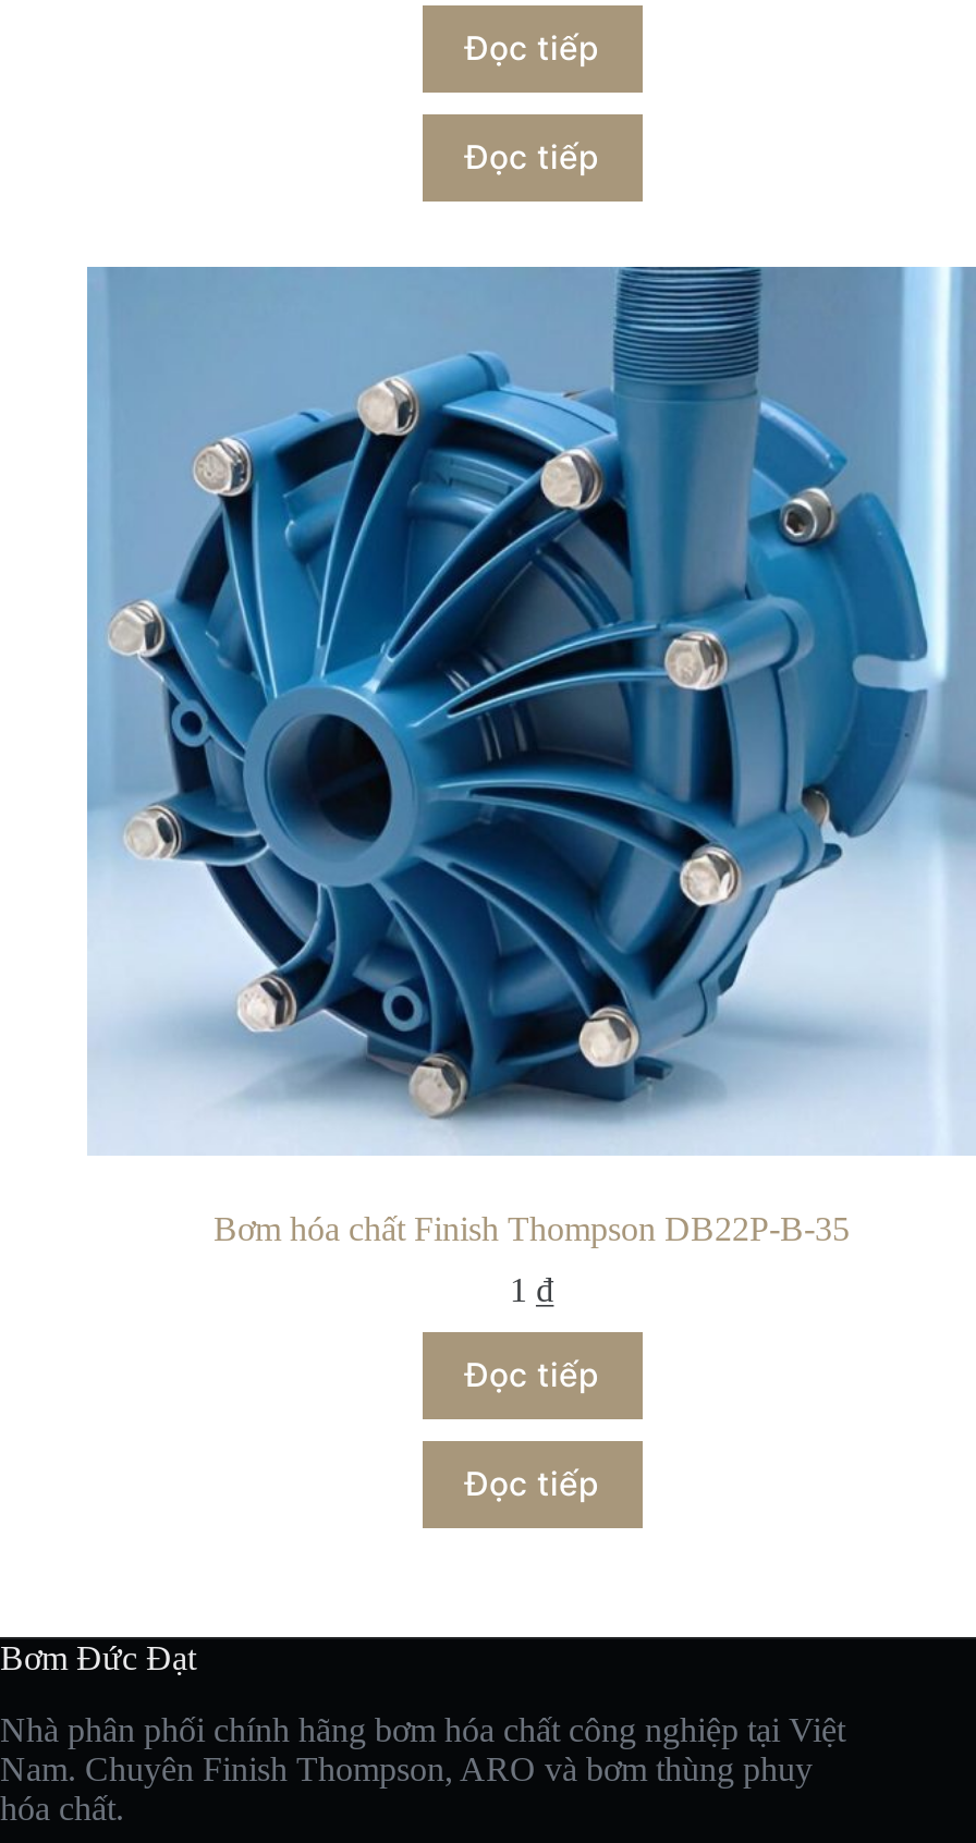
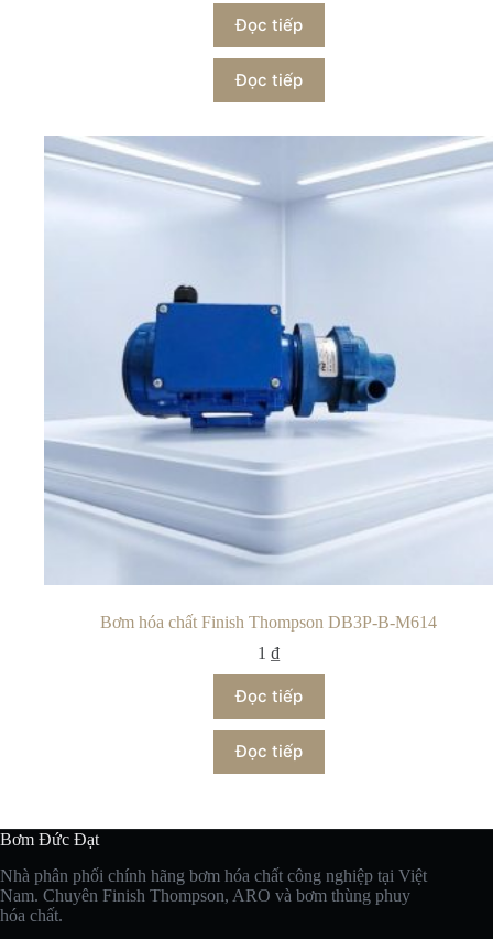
[87,265,969,1247] [image] | Bơm hóa chất Finish Thompson DB22P-B-35 -> [44,136,490,631] [image] | Bơm hóa chất Finish Thompson DB3P-B-M614

